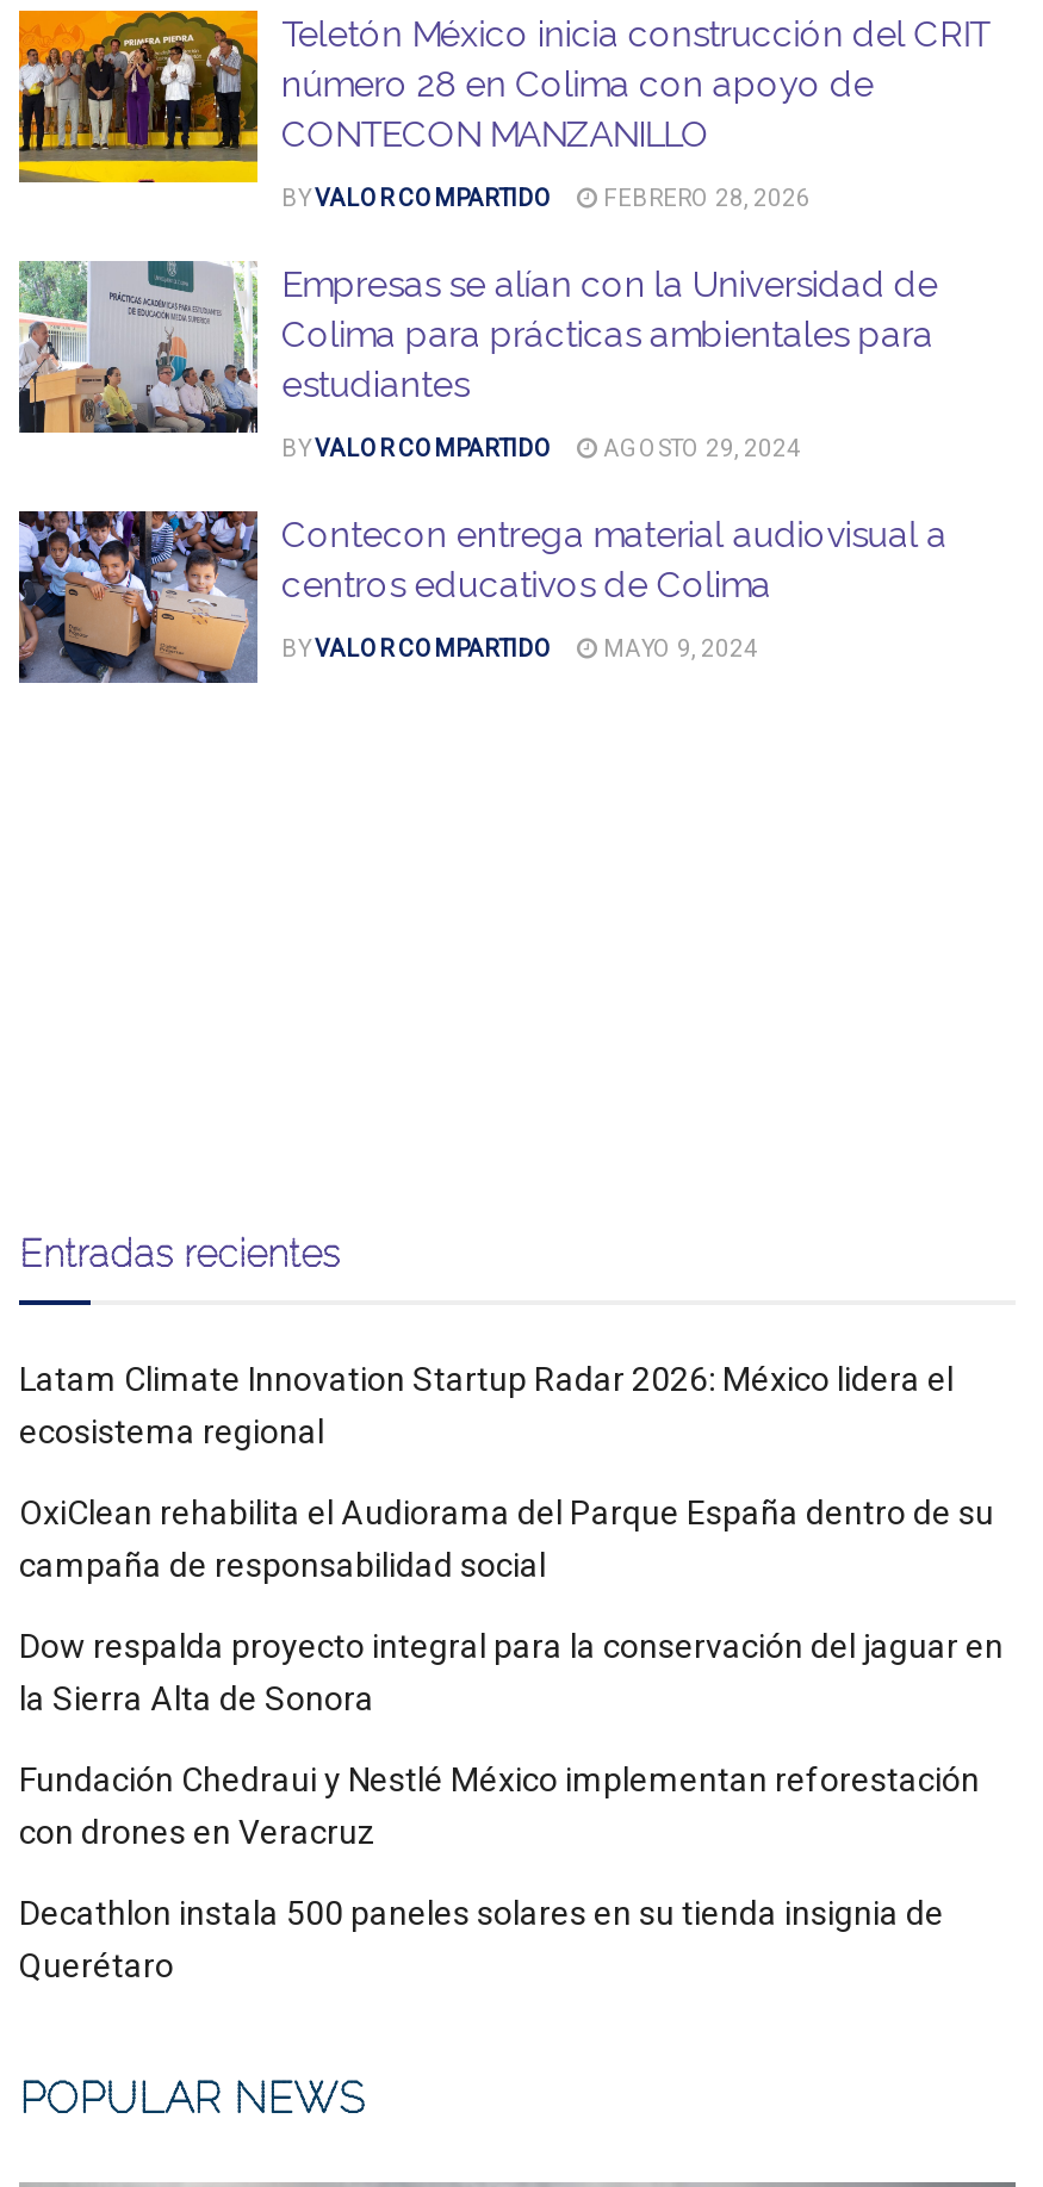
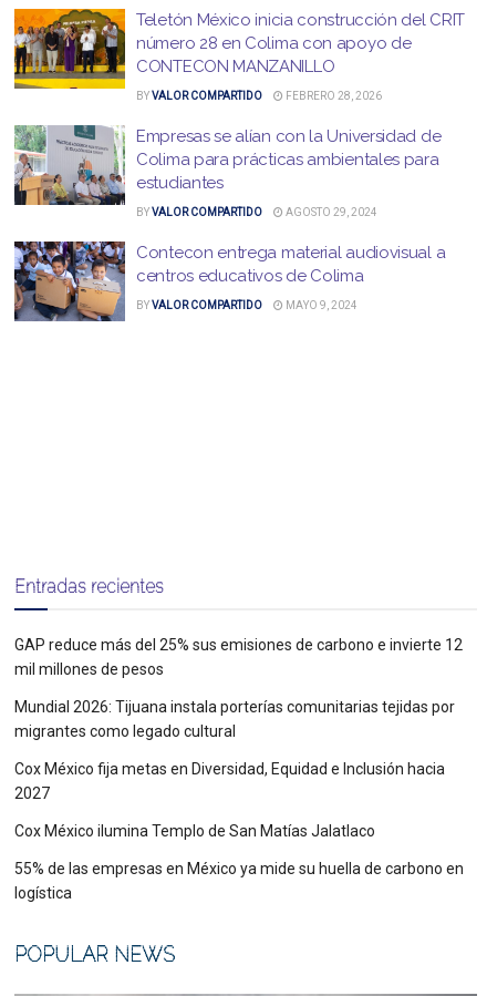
[19,1359,954,1449] Latam Climate Innovation Startup Radar 2026: México lidera el | ecosistema regional -> [14,635,463,677] GAP reduce más del 25% sus emisiones de carbono e invierte 12 | mil millones de pesos
[19,1492,994,1583] OxiClean rehabilita el Audiorama del Parque España dentro de su | campaña de responsabilidad social -> [14,697,455,740] Mundial 2026: Tijuana instala porterías comunitarias tejidas por | migrantes como legado cultural
[19,1626,1004,1716] Dow respalda proyecto integral para la conservación del jaguar en | la Sierra Alta de Sonora -> [14,759,445,802] Cox México fija metas en Diversidad, Equidad e Inclusión hacia | 2027
[19,1759,980,1850] Fundación Chedraui y Nestlé México implementan reforestación | con drones en Veracruz -> [14,822,375,839] Cox México ilumina Templo de San Matías Jalatlaco
[19,1893,944,1983] Decathlon instala 500 paneles solares en su tienda insignia de | Querétaro -> [14,859,464,901] 55% de las empresas en México ya mide su huella de carbono en | logística

